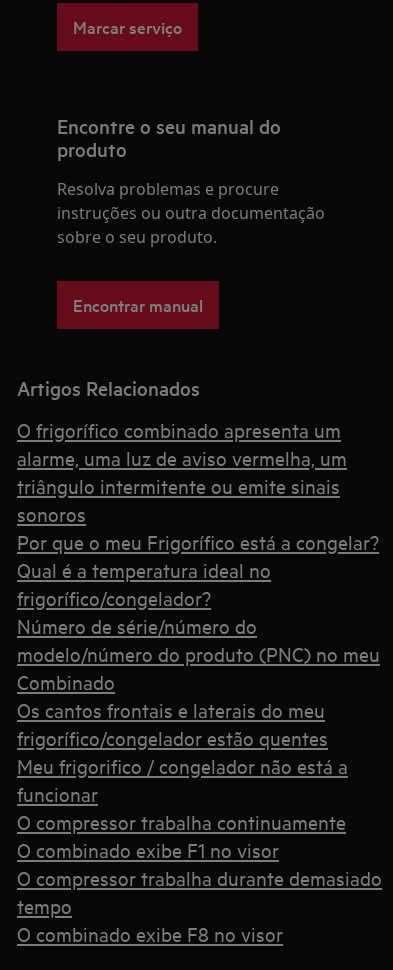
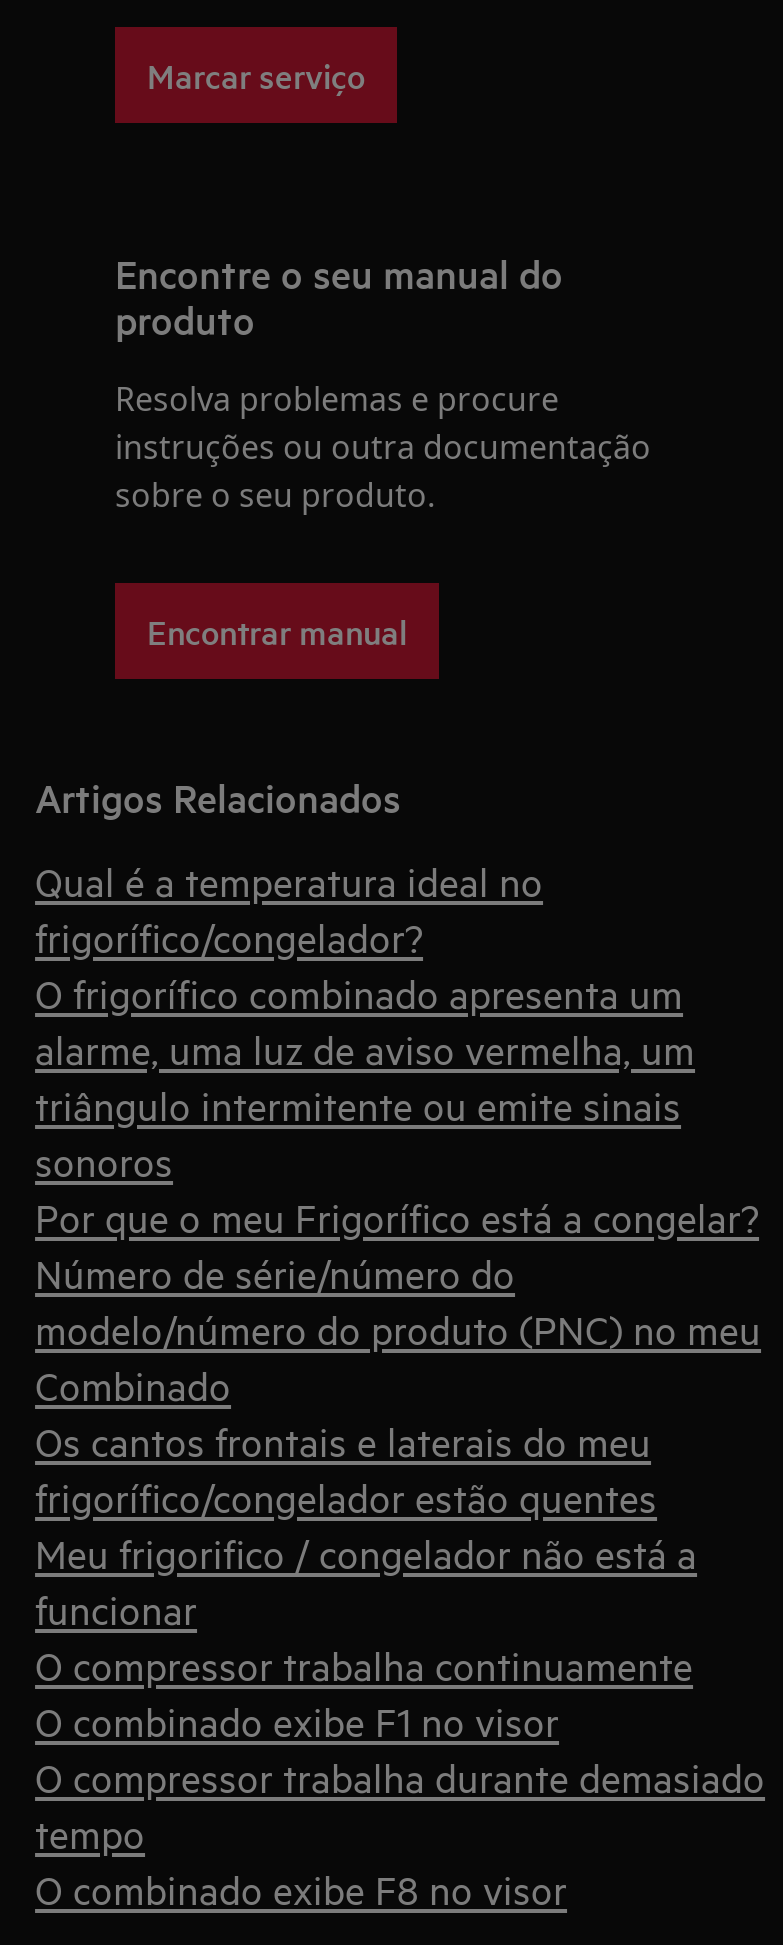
moved [17,417,379,554] -> [35,967,759,1241]: O frigorífico combinado apresenta um | alarme, uma luz de aviso vermelha, um | triângulo intermitente ou emite sinais | sonoros | Por que o meu Frigorífico está a congelar?
moved [17,557,271,610] -> [35,855,543,961]: Qual é a temperatura ideal no | frigorífico/congelador?

